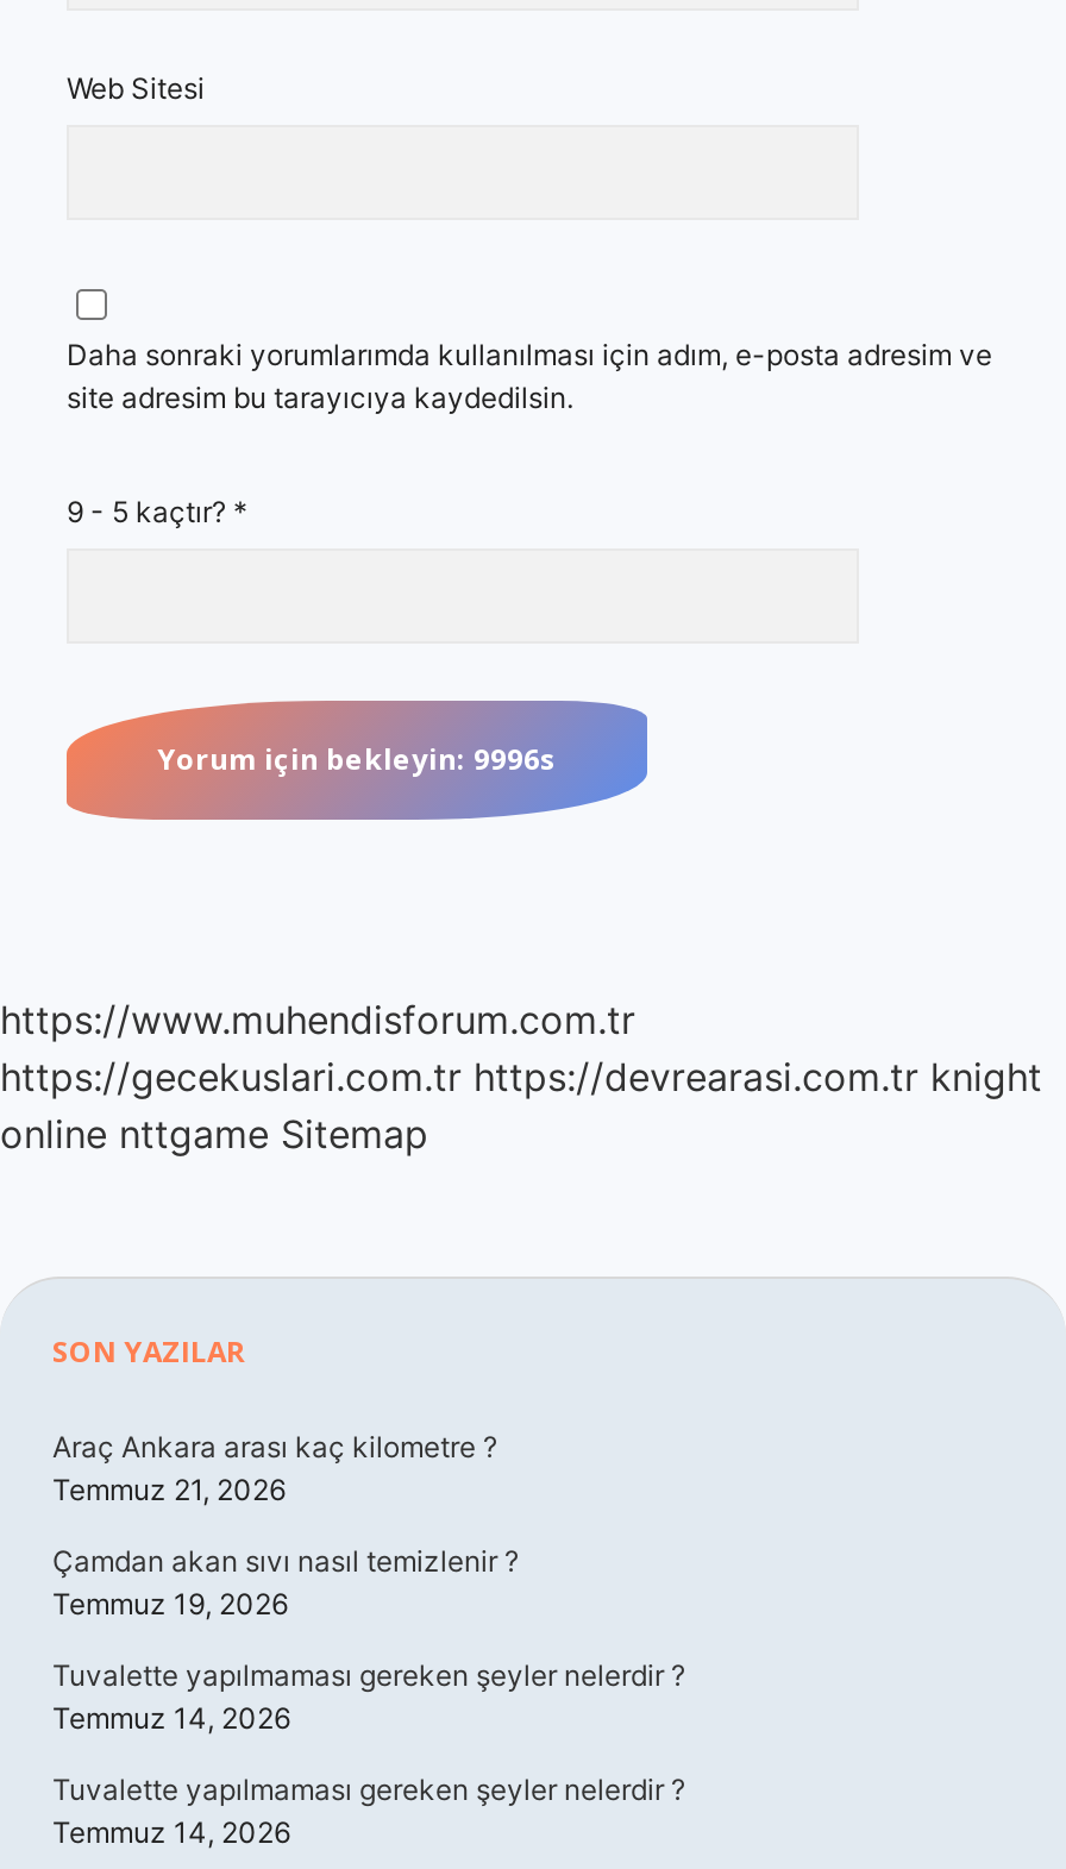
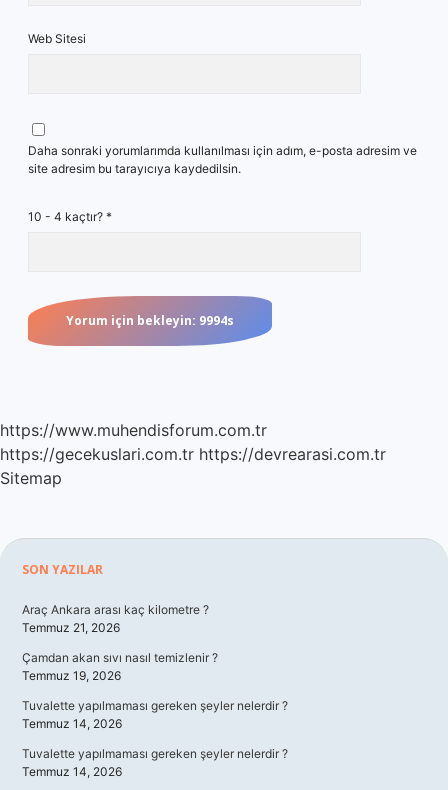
[67,494,247,529] 9 - 5 kaçtır? * -> [28,209,112,224] 10 - 4 kaçtır? *
[0,1053,1042,1158] https://gecekuslari.com.tr https://devrearasi.com.tr knight | online nttgame Sitemap -> [0,444,386,488] https://gecekuslari.com.tr https://devrearasi.com.tr | Sitemap

